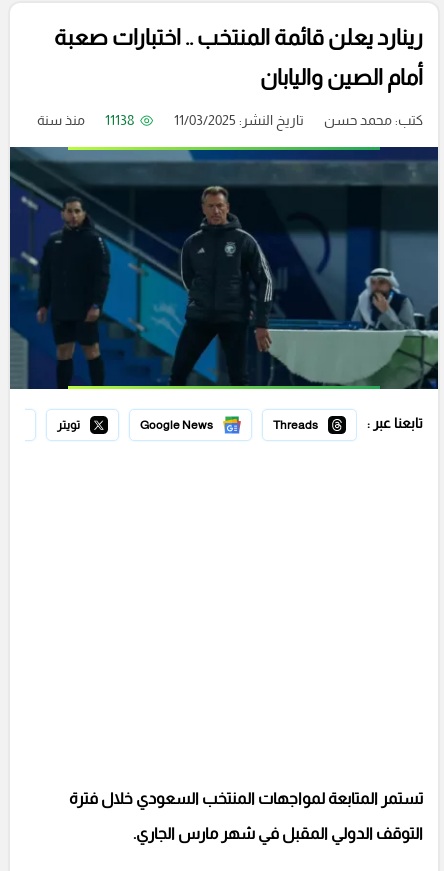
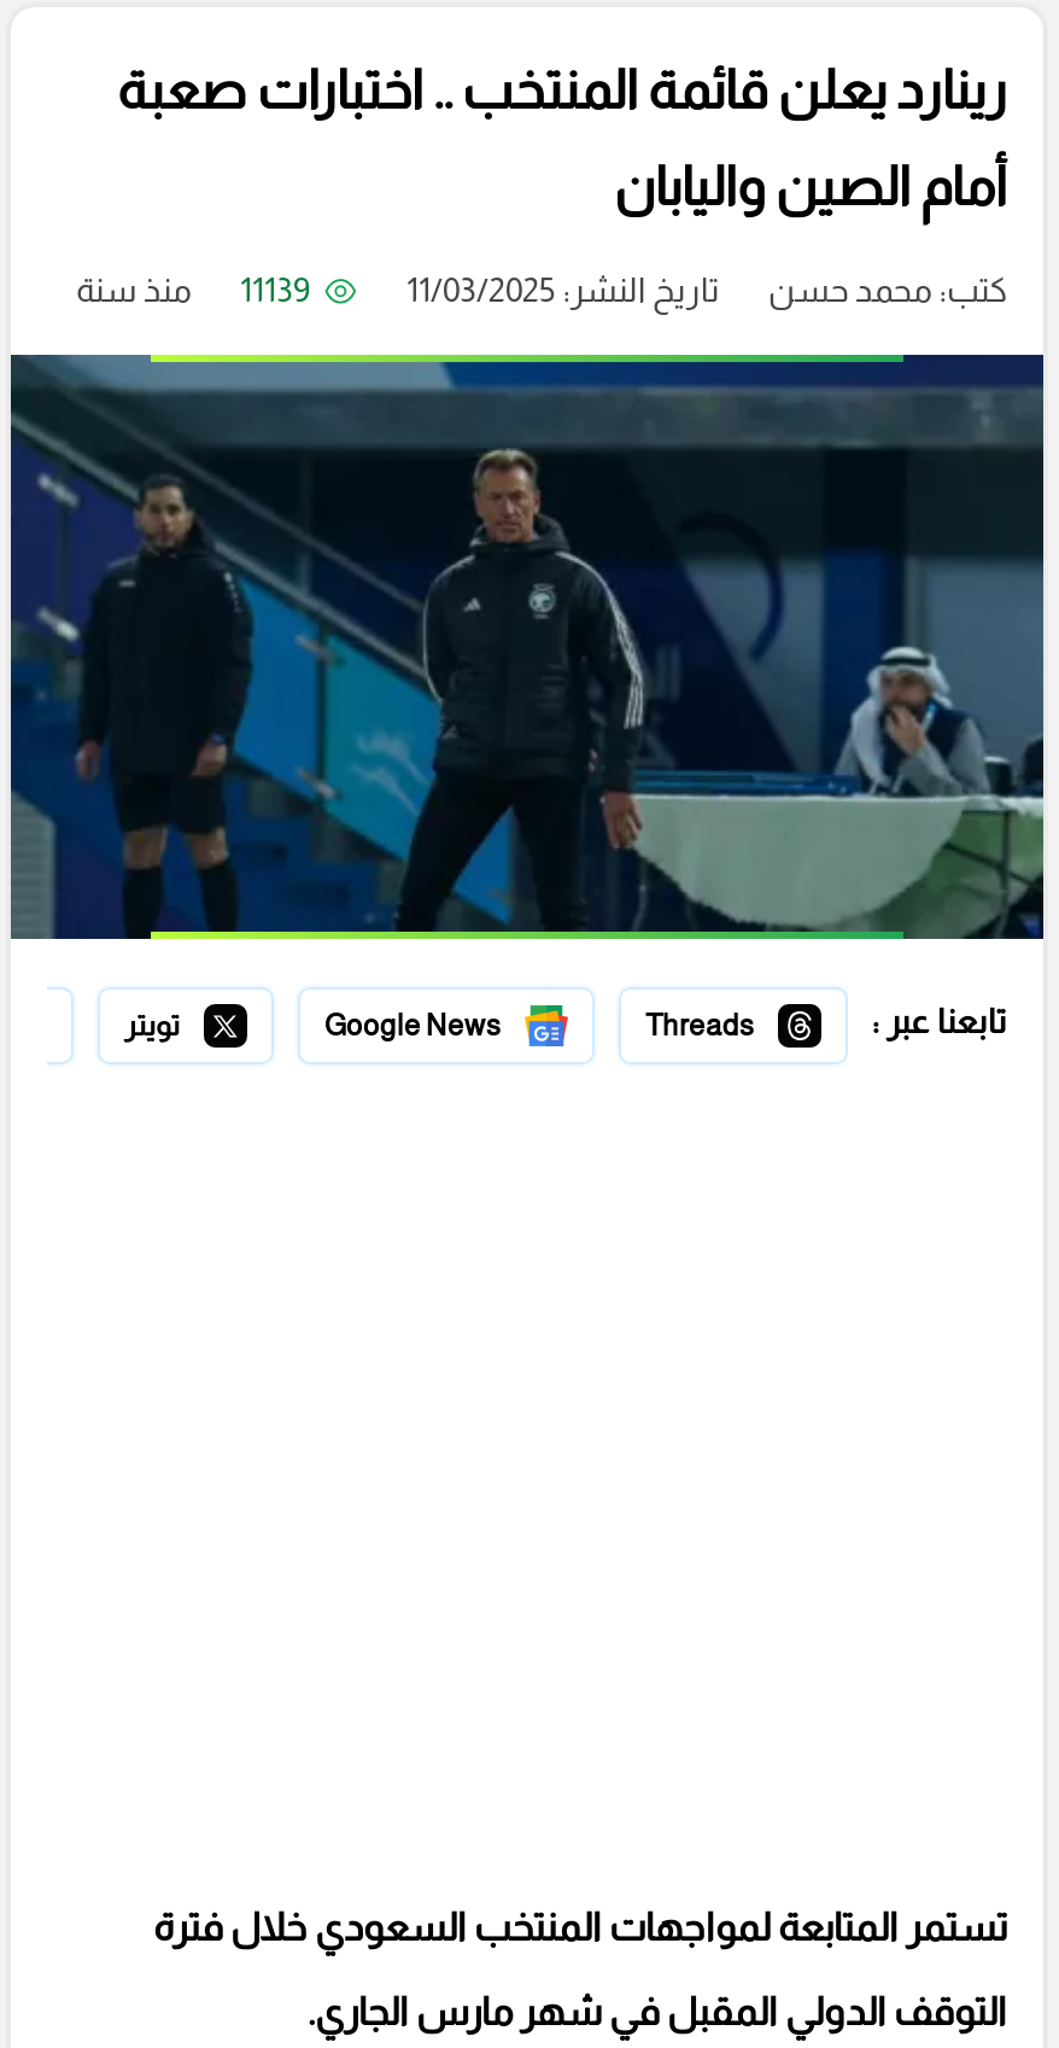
[105,112,134,128] 11138 -> [240,270,310,309] 11139

